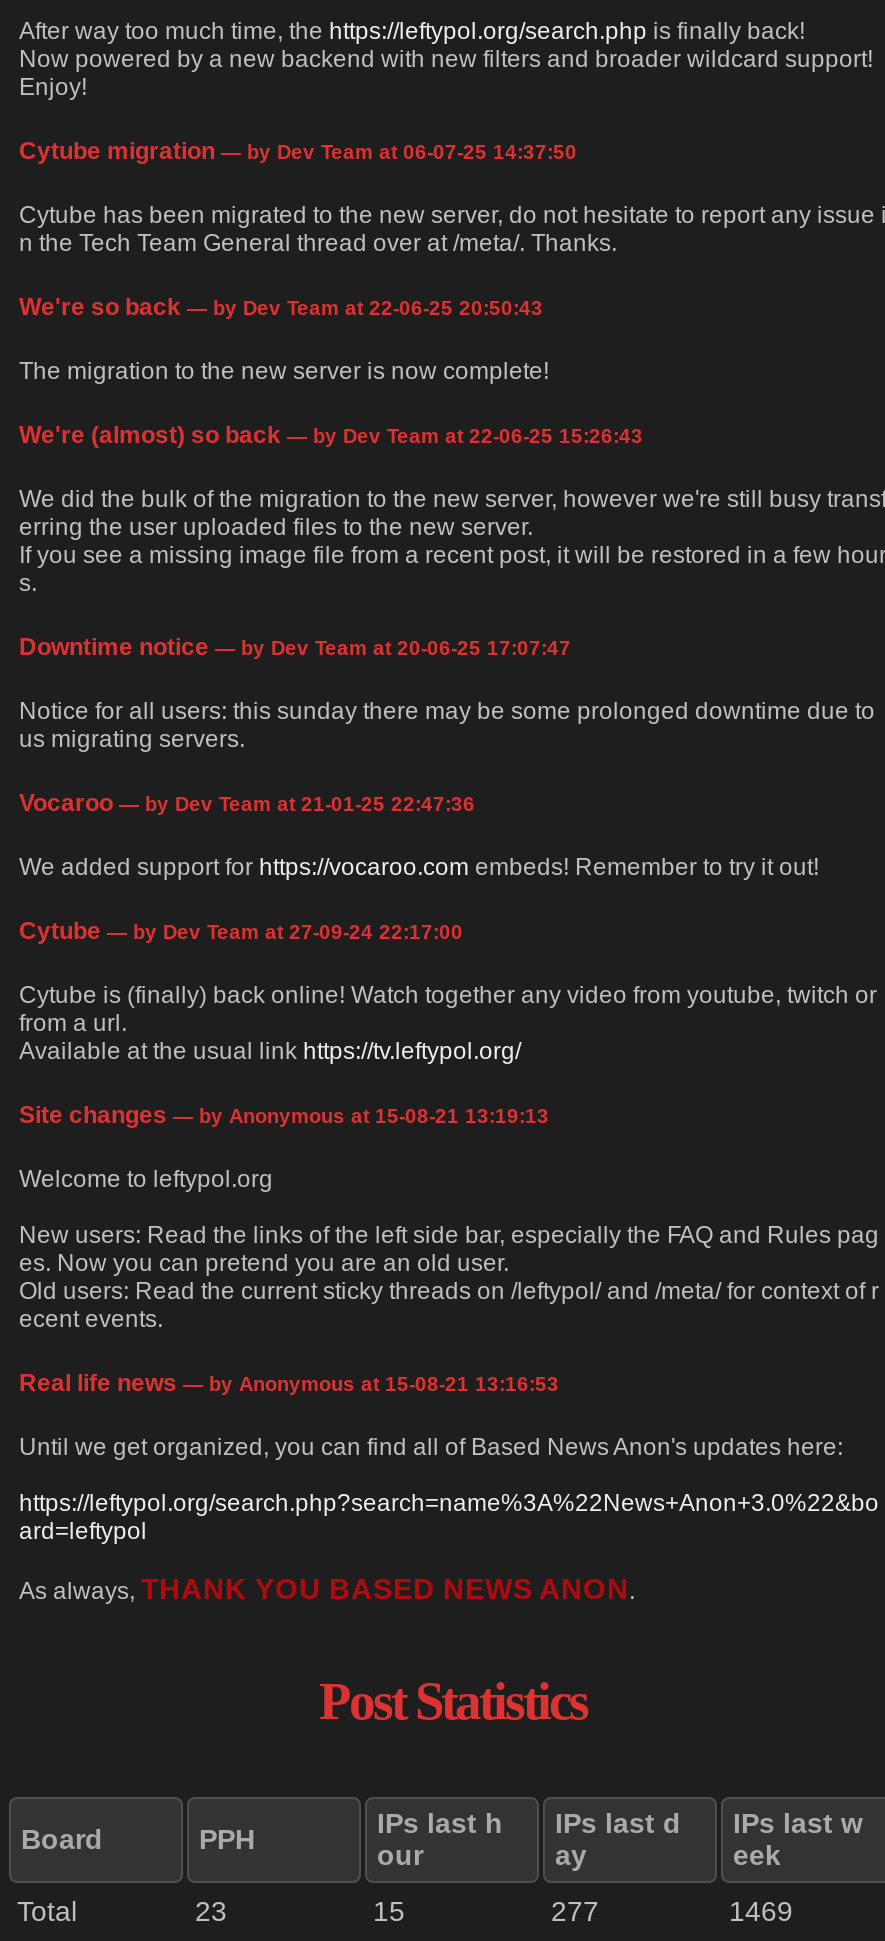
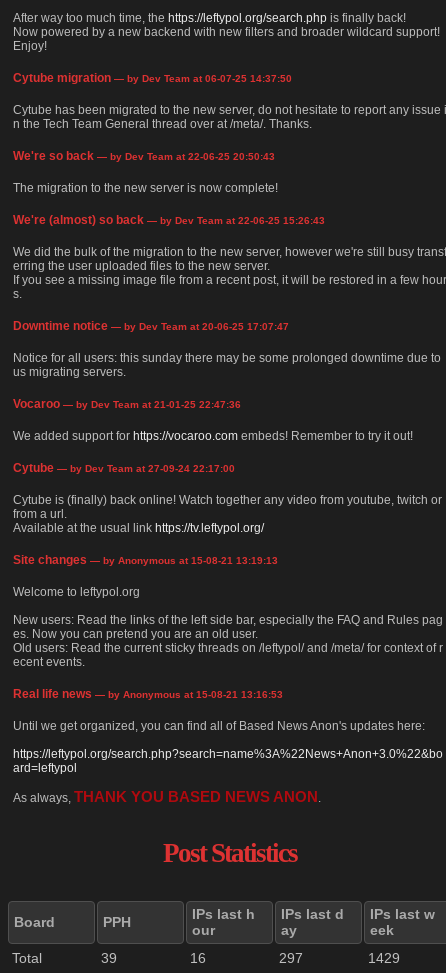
[195,1895,227,1927] 23 -> [101,950,117,966] 39
[373,1895,405,1927] 15 -> [190,950,206,966] 16
[551,1895,599,1927] 277 -> [279,950,303,966] 297
[729,1895,793,1927] 1469 -> [368,950,400,966] 1429

